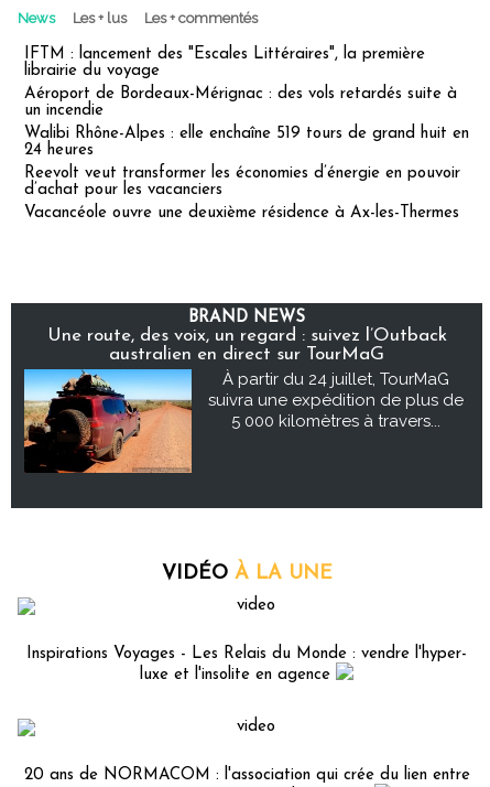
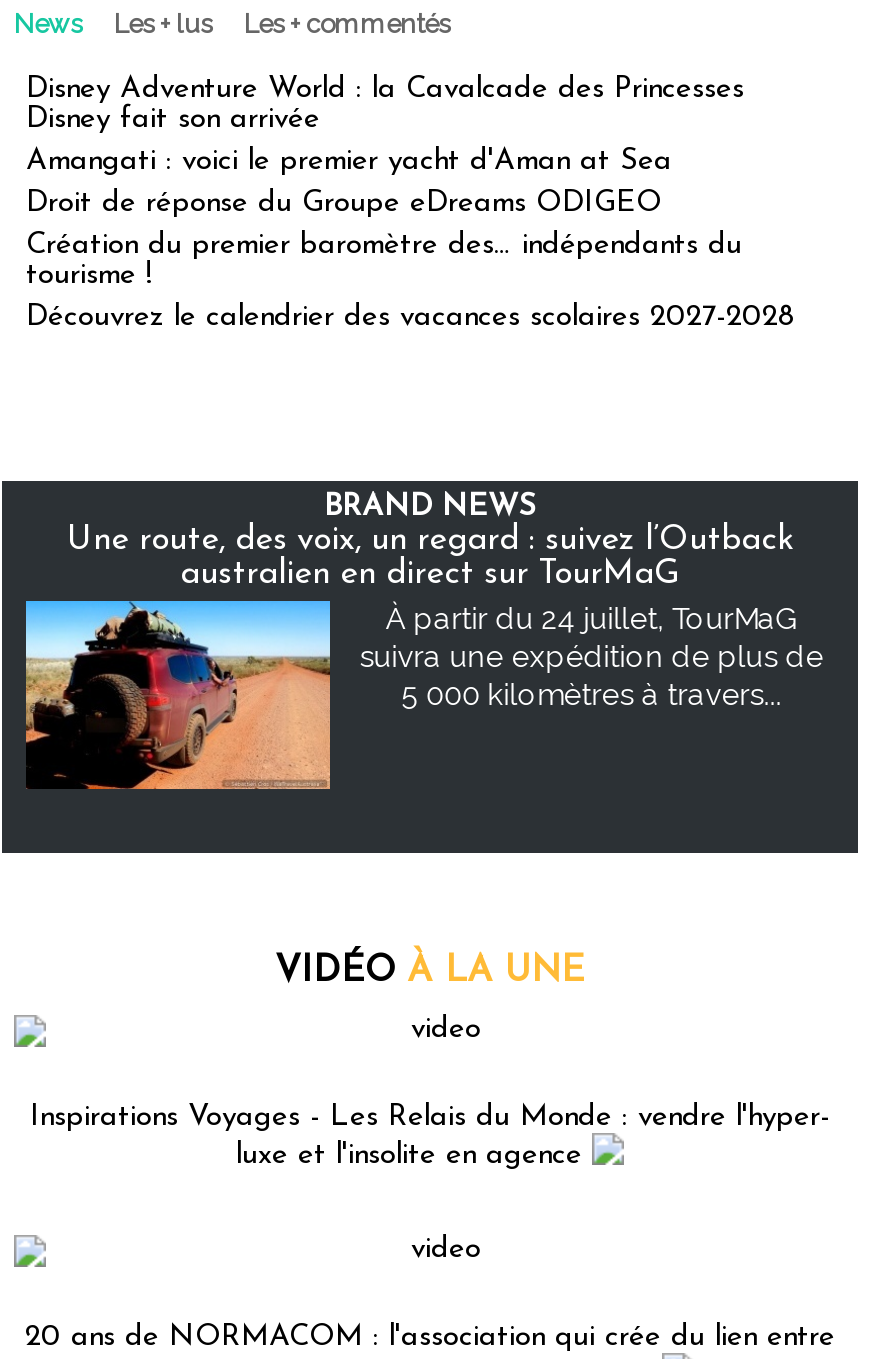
[24,46,469,222] IFTM : lancement des "Escales Littéraires", la première | librairie du voyage | Aéroport de Bordeaux-Mérignac : des vols retardés suite à | un incendie | Walibi Rhône-Alpes : elle enchaîne 519 tours de grand huit en | 24 heures | Reevolt veut transformer les économies d’énergie en pouvoir | d’achat pour les vacanciers | Vacancéole ouvre une deuxième résidence à Ax-les-Thermes -> [26,75,796,333] Disney Adventure World : la Cavalcade des Princesses | Disney fait son arrivée | Amangati : voici le premier yacht d'Aman at Sea | Droit de réponse du Groupe eDreams ODIGEO | Création du premier baromètre des… indépendants du | tourisme ! | Découvrez le calendrier des vacances scolaires 2027-2028

